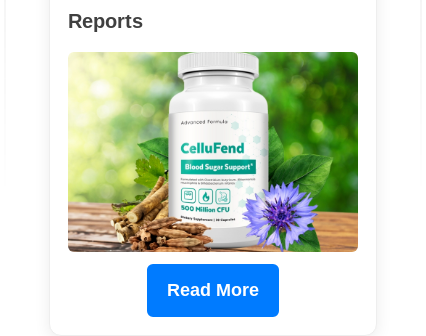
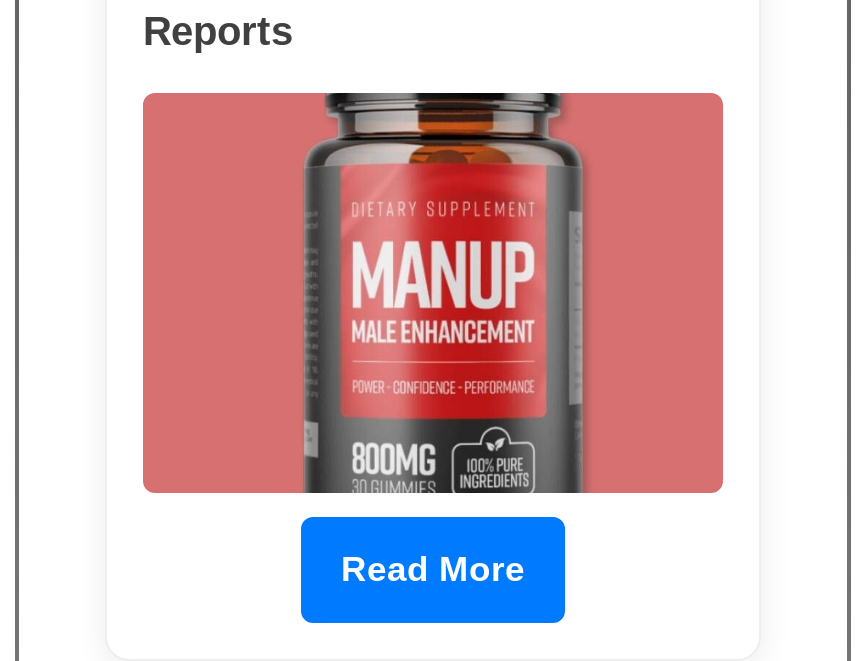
[67,51,359,253] [image] -> [141,91,725,495] [image]

